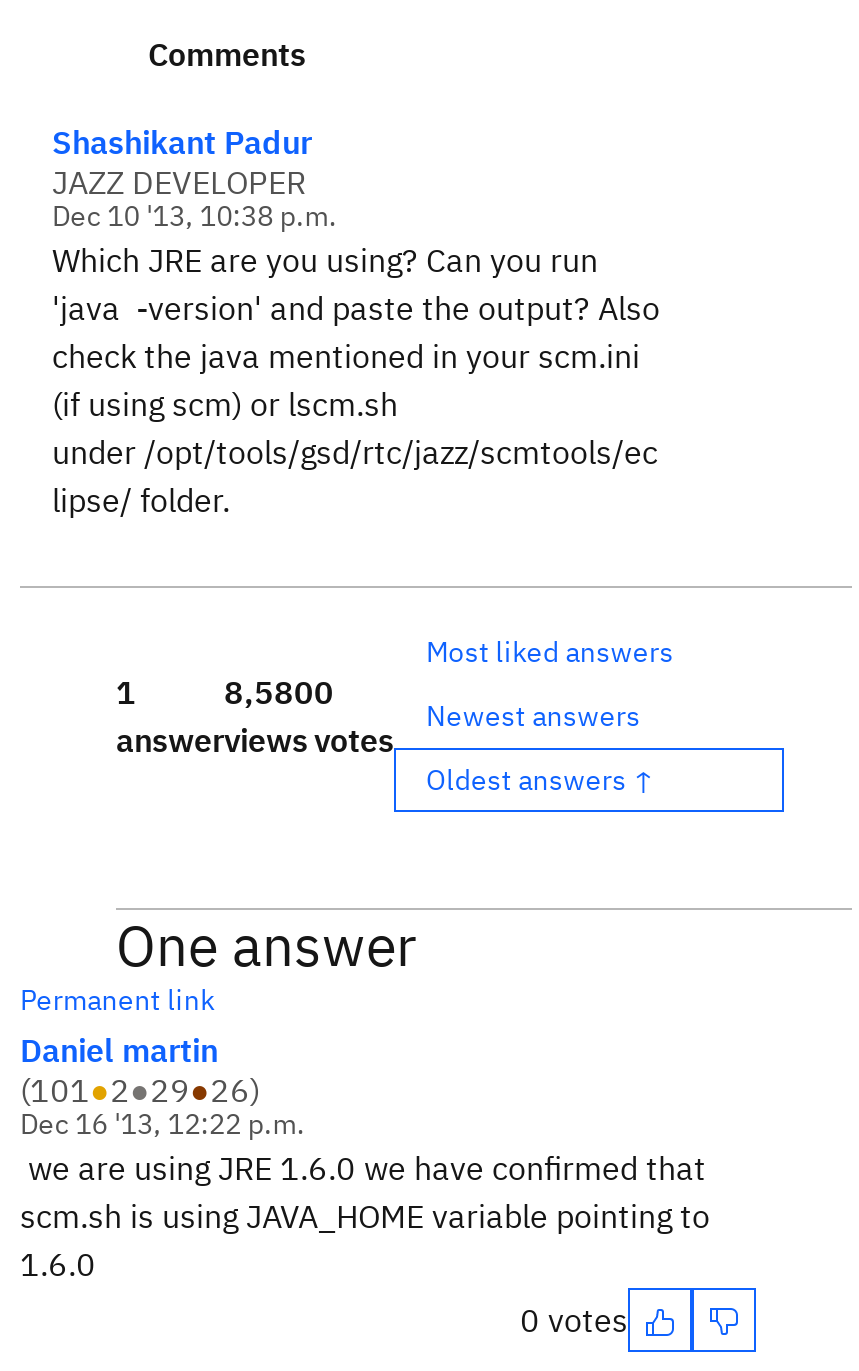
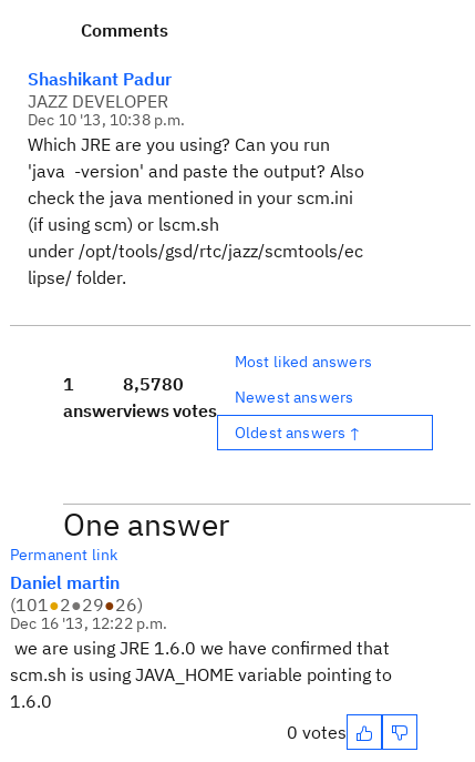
[224,672,334,712] 8,580 0 -> [123,373,184,395] 8,578 0

